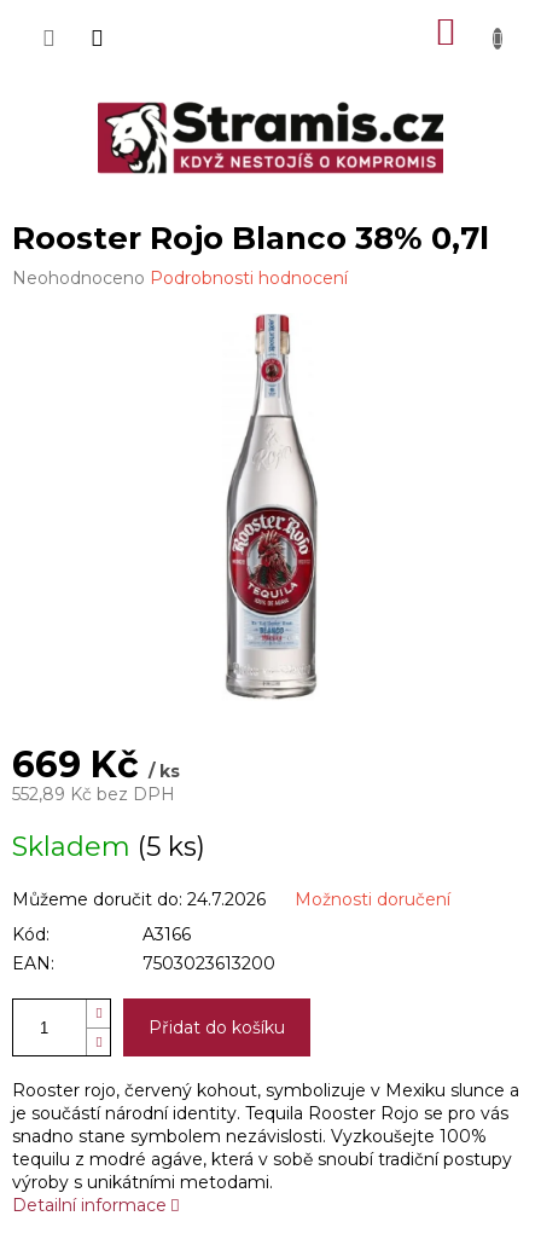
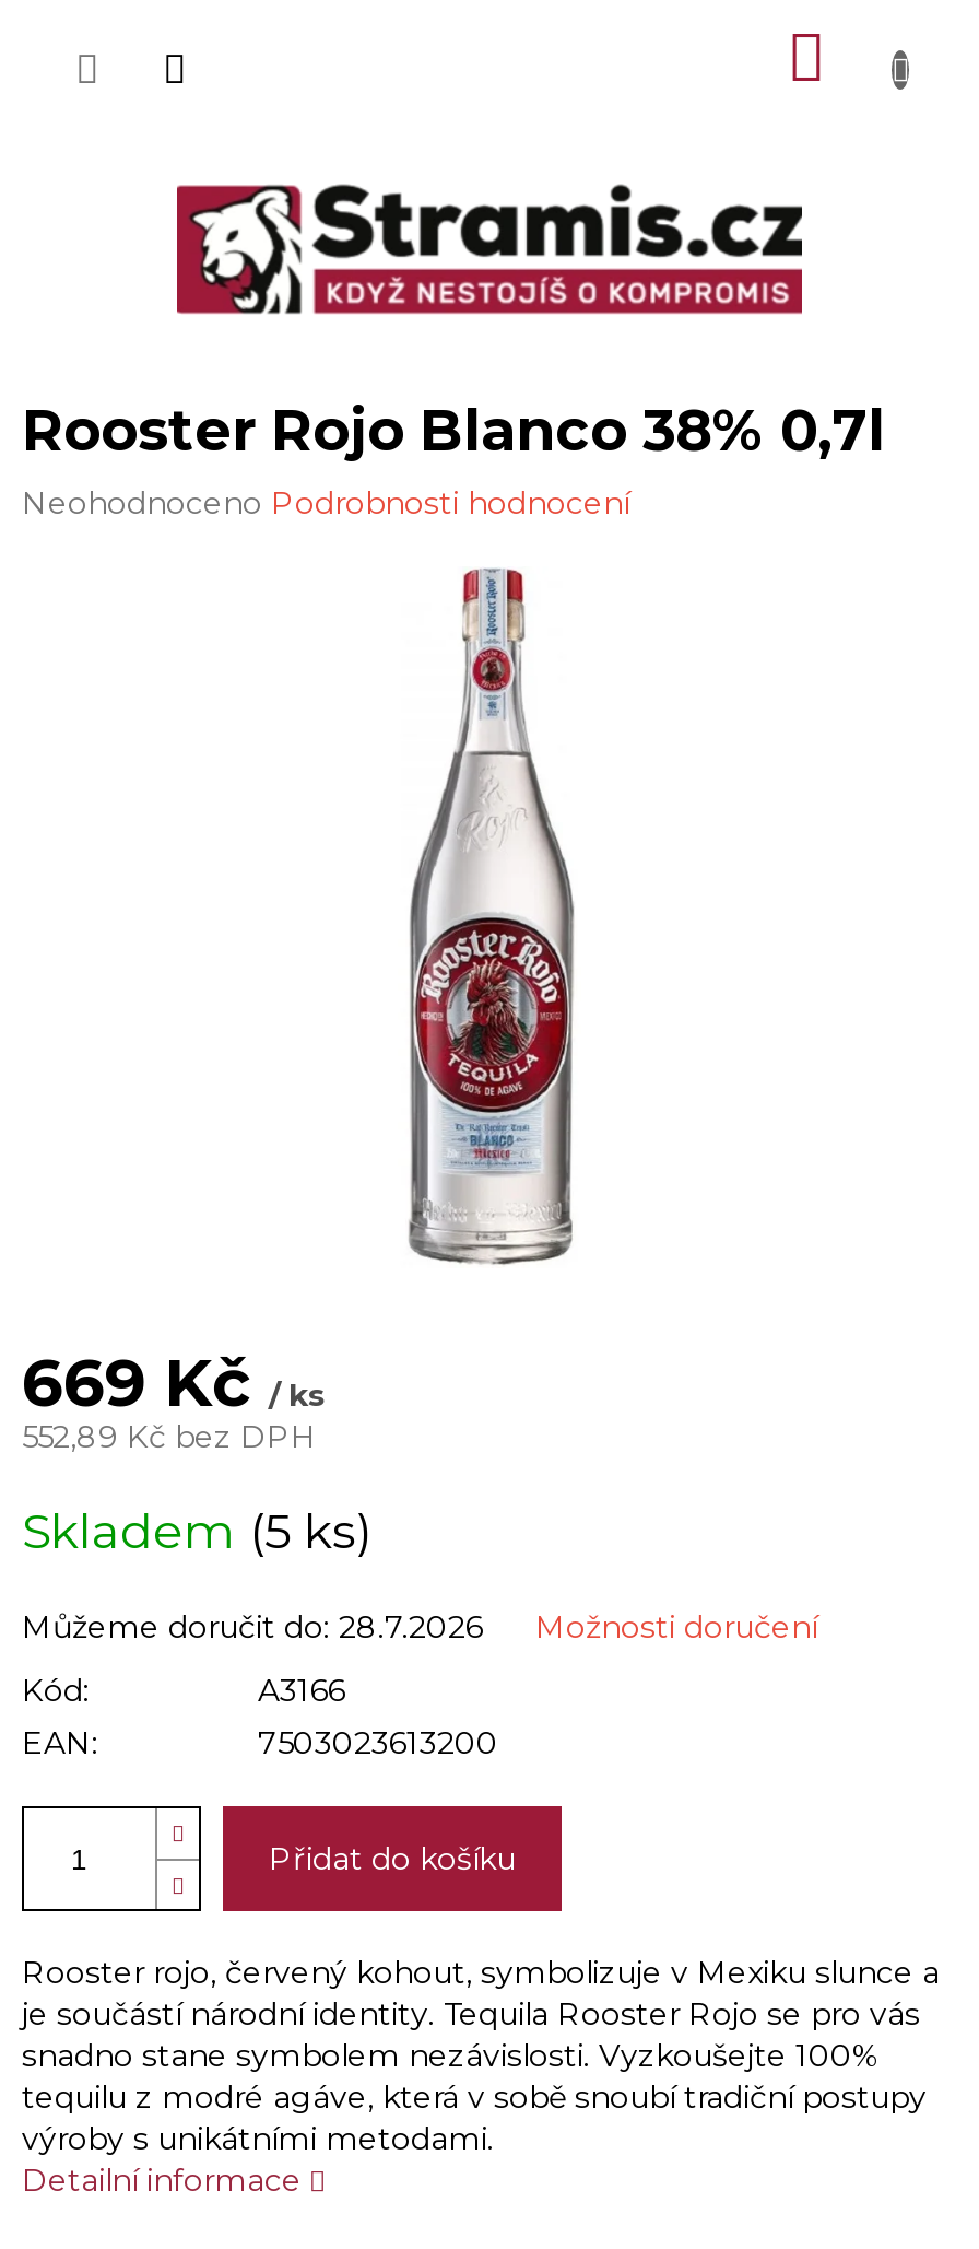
[12,889,266,911] Můžeme doručit do: 24.7.2026 -> [22,1608,483,1647] Můžeme doručit do: 28.7.2026

